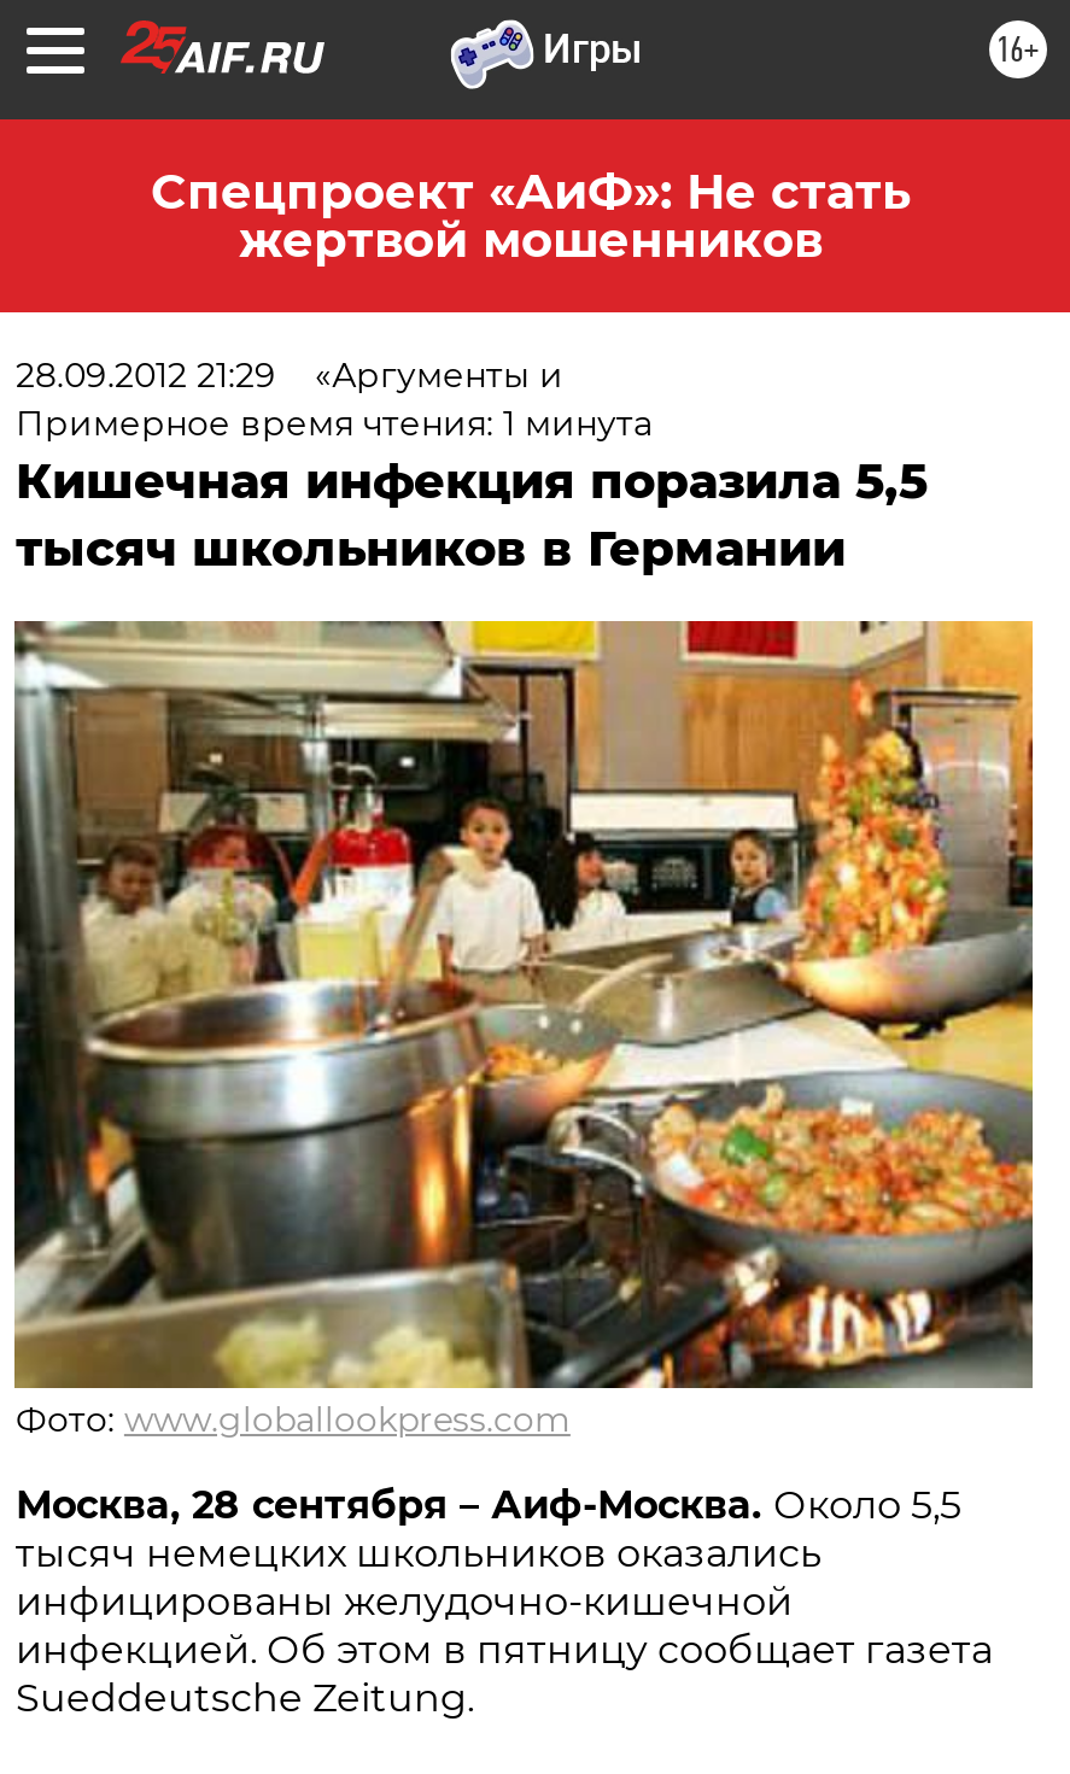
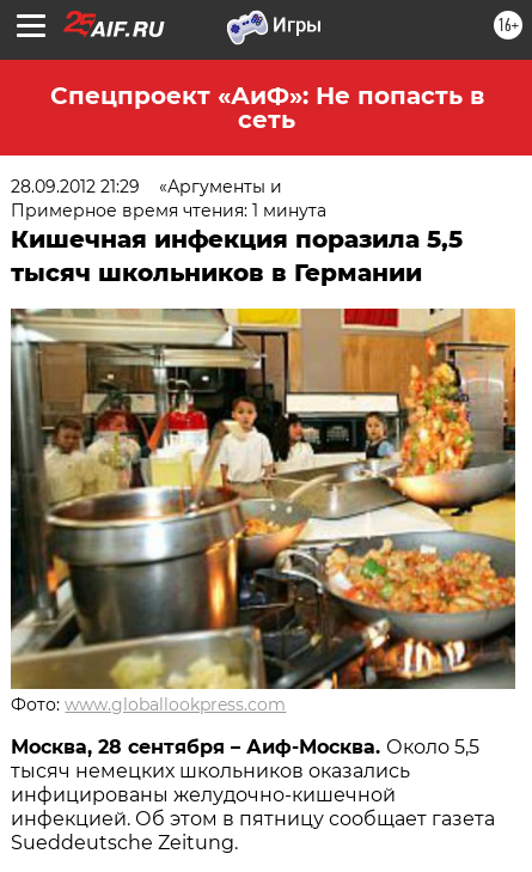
[151,163,911,269] Спецпроект «АиФ»: Не стать | жертвой мошенников -> [50,81,484,134] Спецпроект «АиФ»: Не попасть в | сеть

